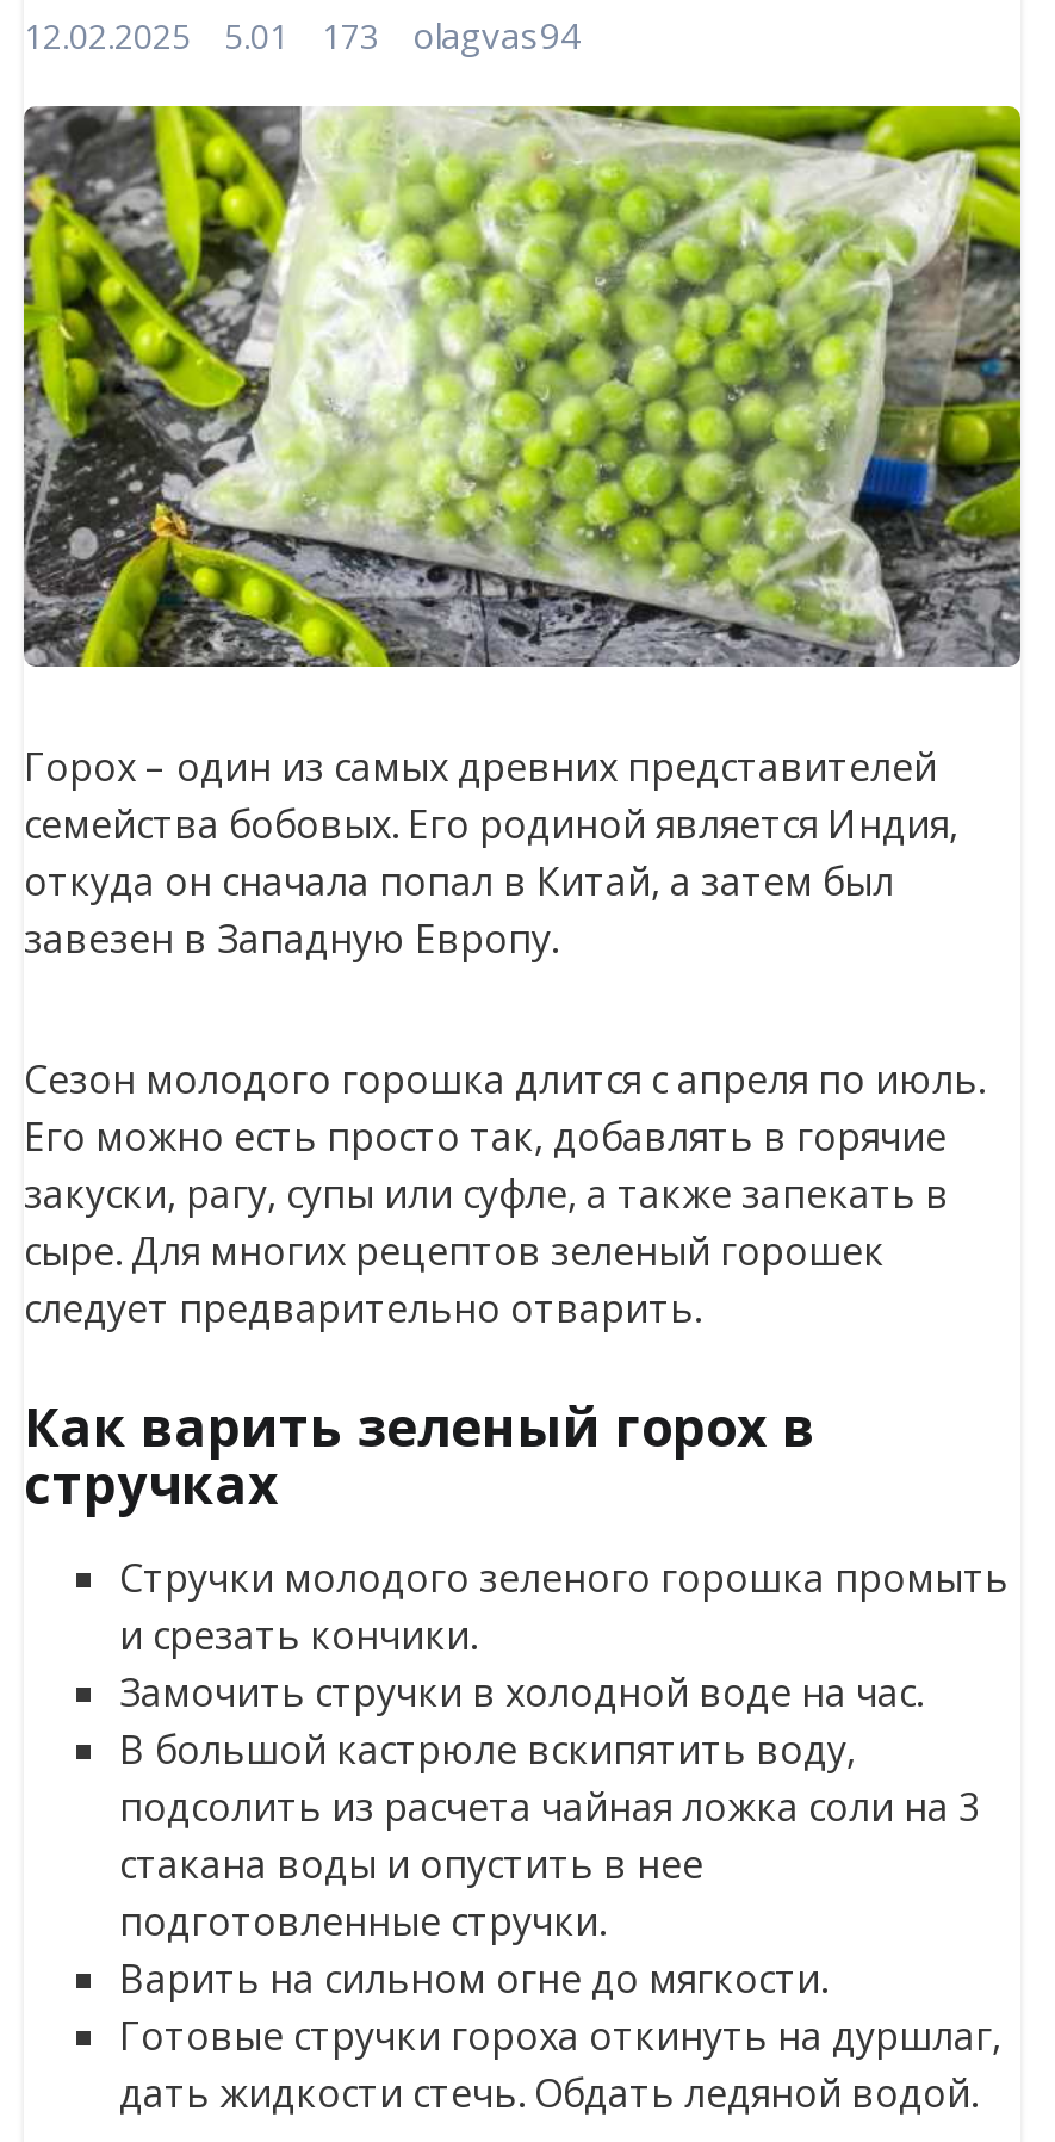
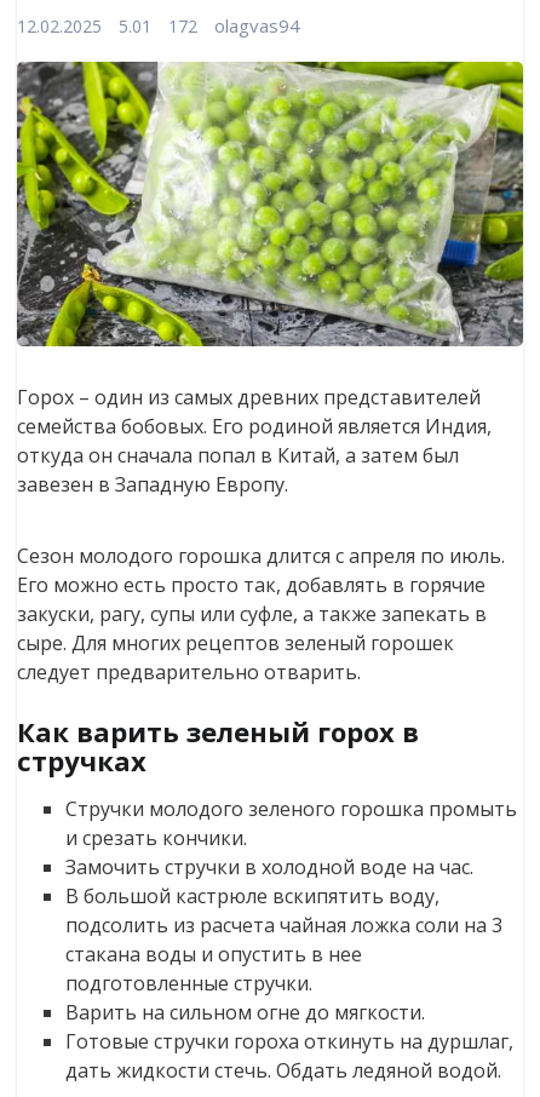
[24,10,582,58] 12.02.2025 5.01 173 olagvas94 -> [17,13,300,37] 12.02.2025 5.01 172 olagvas94

